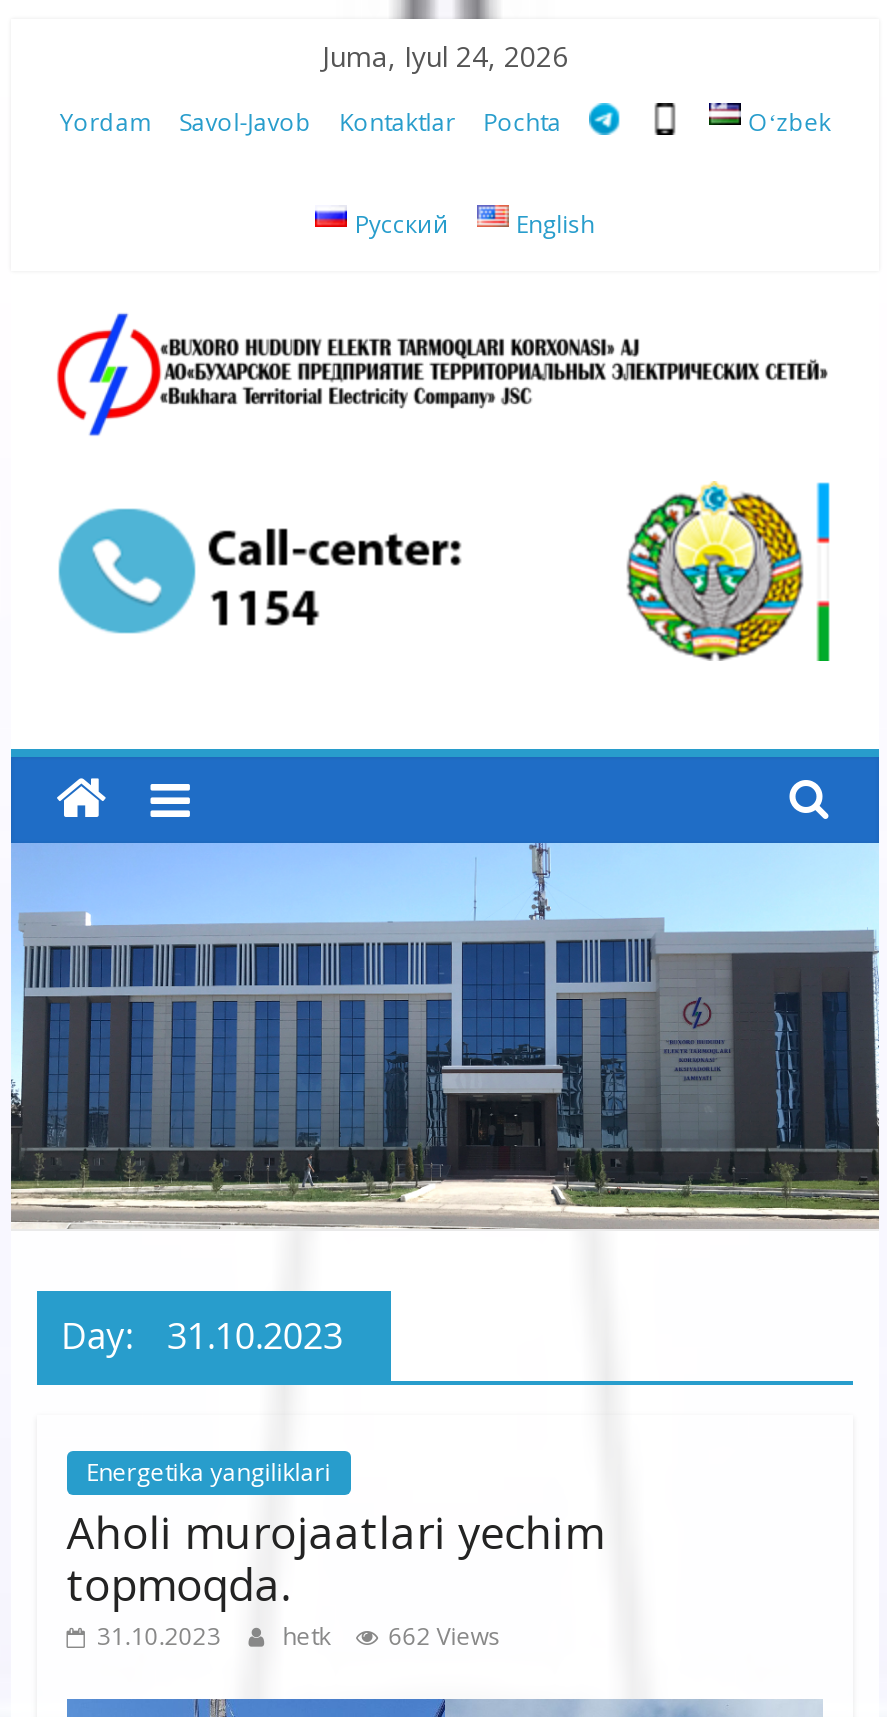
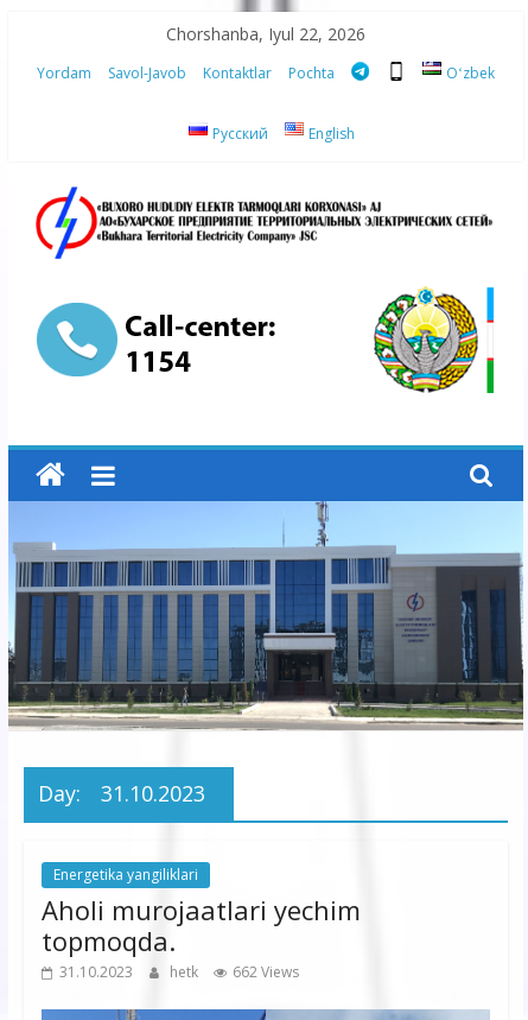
[322,37,568,75] Juma, Iyul 24, 2026 -> [166,23,365,45] Chorshanba, Iyul 22, 2026

